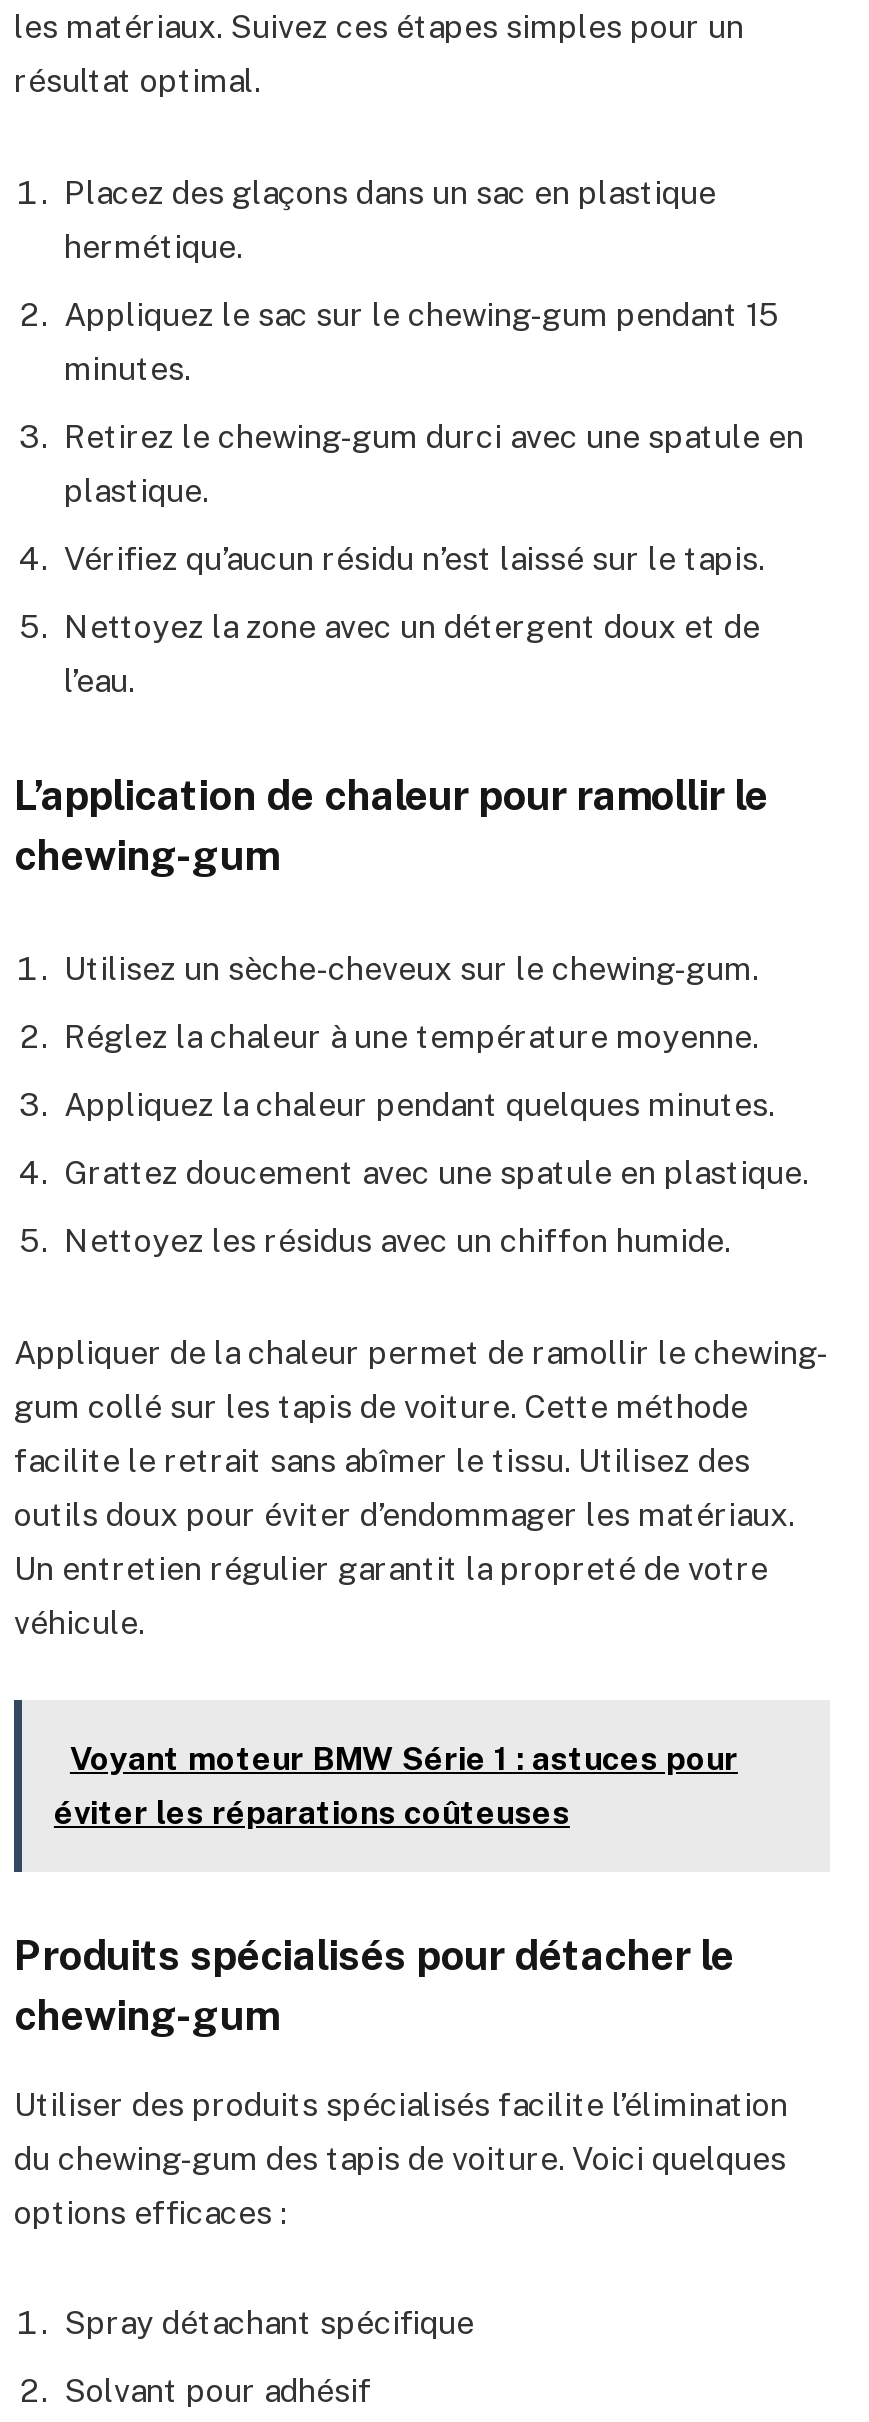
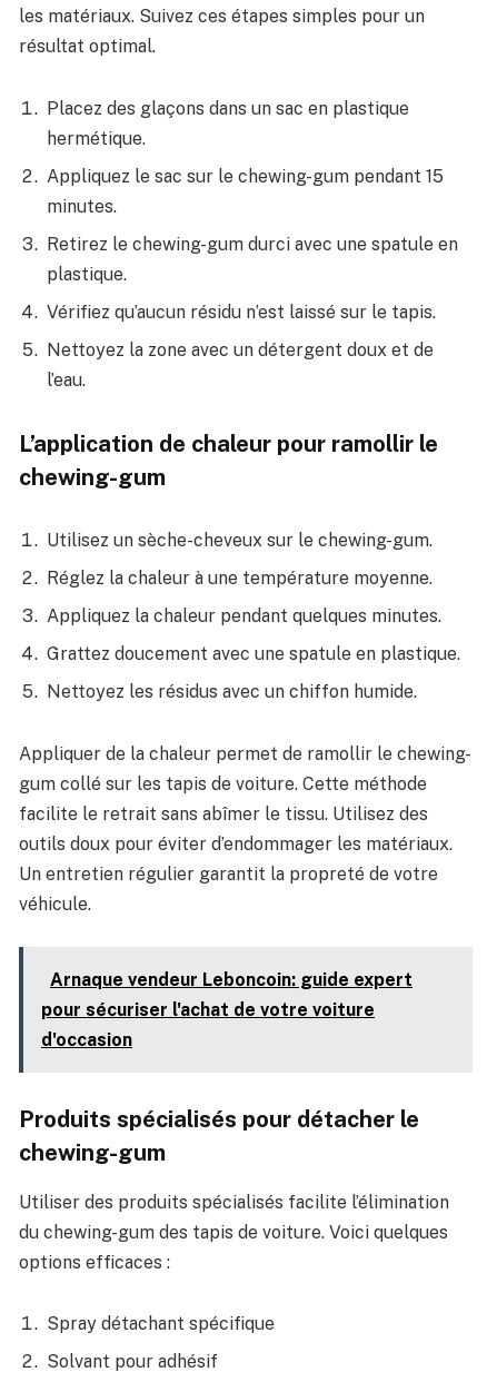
[54,1739,738,1831] Voyant moteur BMW Série 1 : astuces pour | éviter les réparations coûteuses -> [41,969,412,1050] Arnaque vendeur Leboncoin: guide expert | pour sécuriser l'achat de votre voiture | d'occasion

